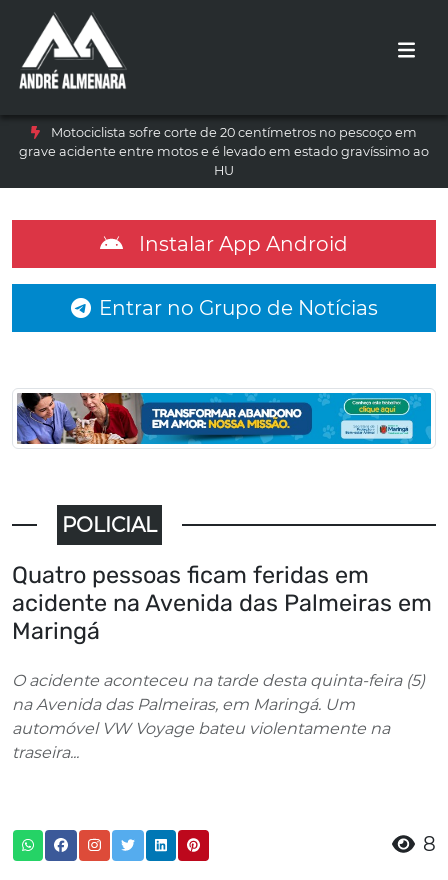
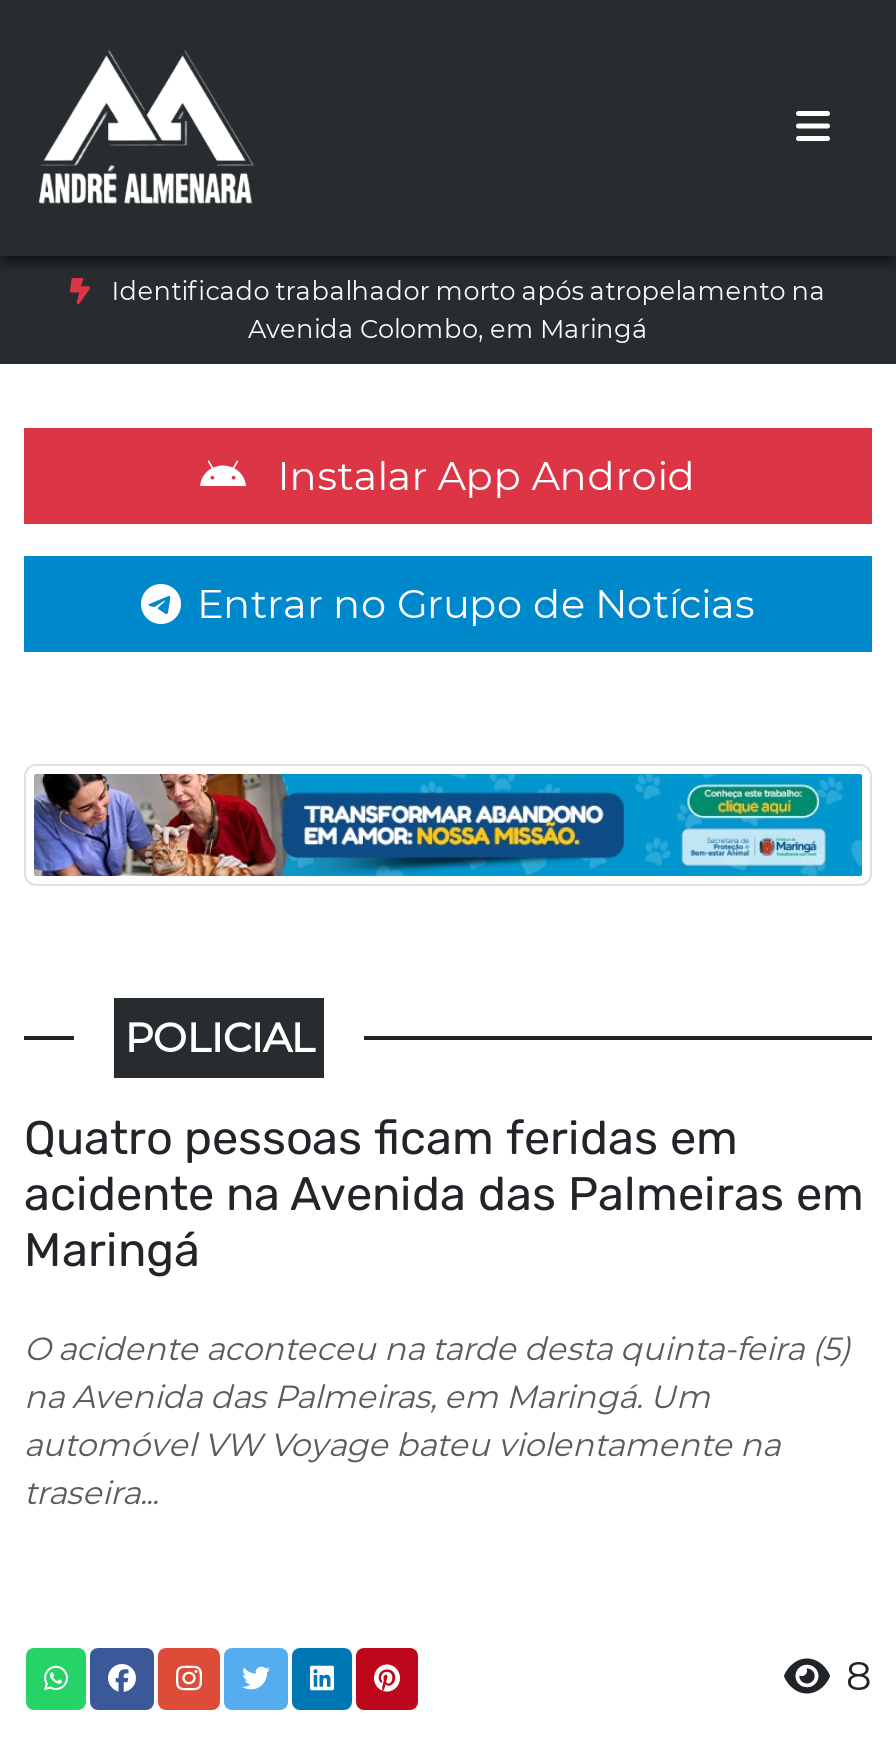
[19,125,429,178] Motociclista sofre corte de 20 centímetros no pescoço em | grave acidente entre motos e é levado em estado gravíssimo ao | HU -> [112,276,826,344] Identificado trabalhador morto após atropelamento na | Avenida Colombo, em Maringá

